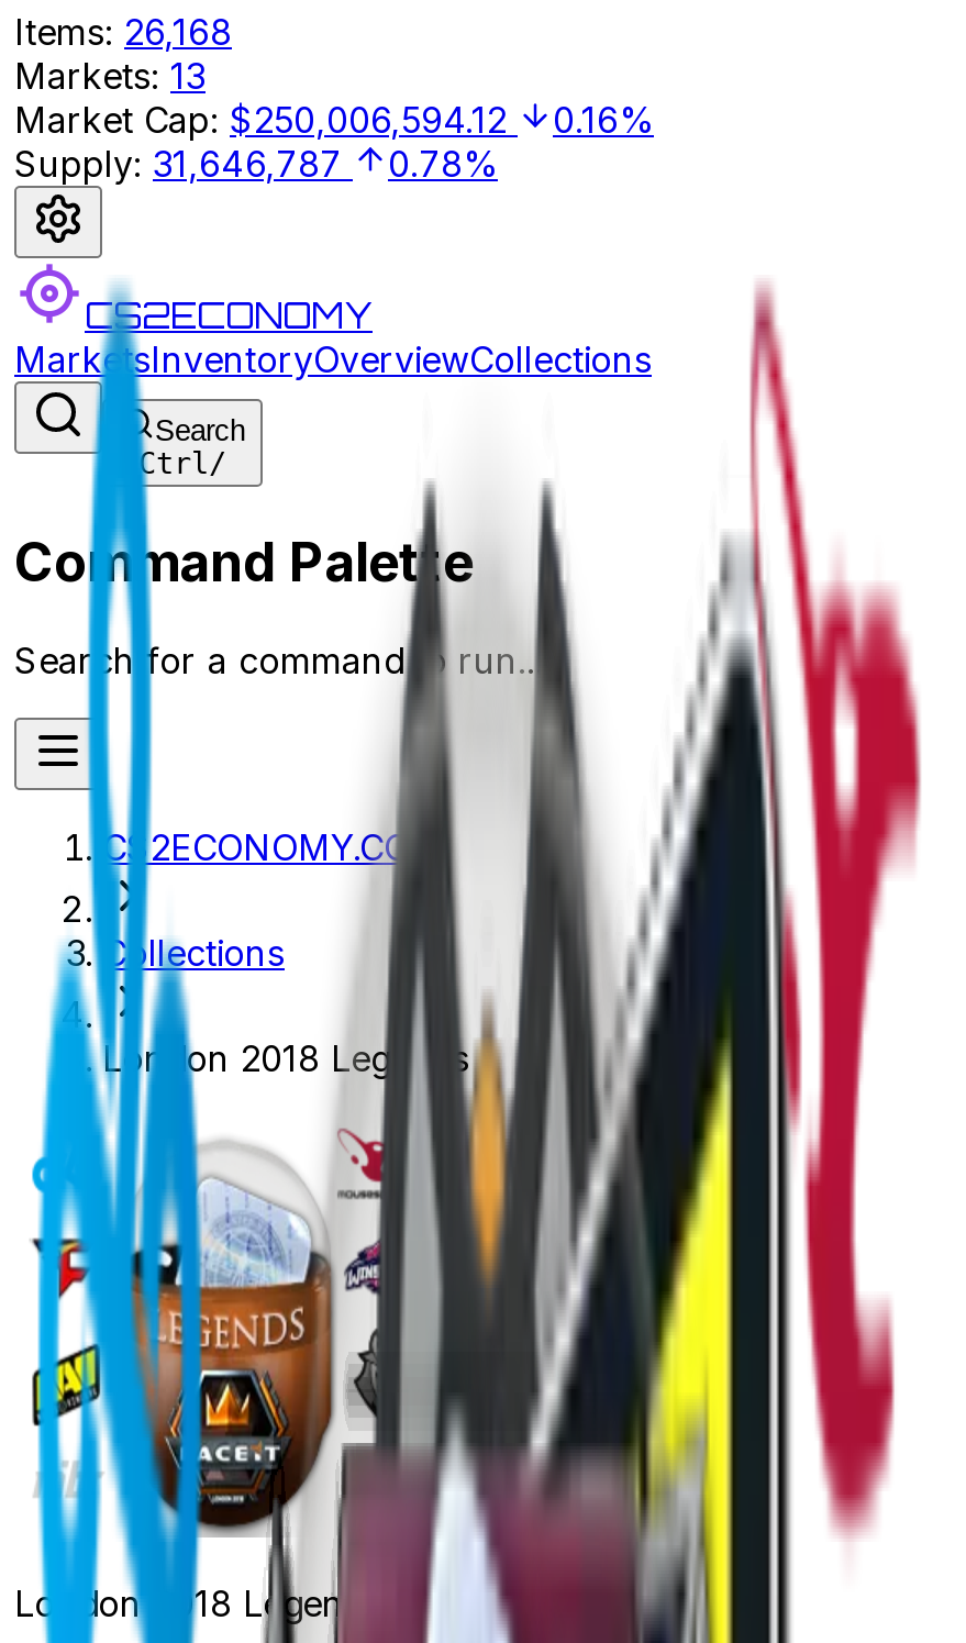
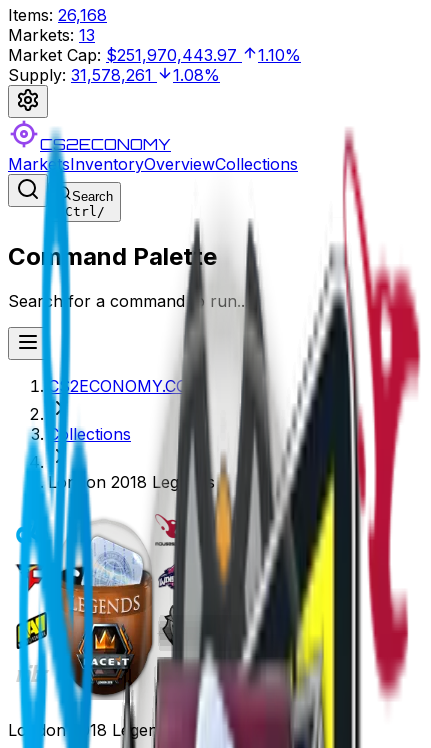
[14,98,507,142] Market Cap: $250,006,594.12 -> [8,45,237,65] Market Cap: $251,970,443.97
[553,98,654,142] 0.16% -> [258,45,301,65] 1.10%
[14,142,342,186] Supply: 31,646,787 -> [8,65,152,85] Supply: 31,578,261
[388,142,498,186] 0.78% -> [173,65,220,85] 1.08%

